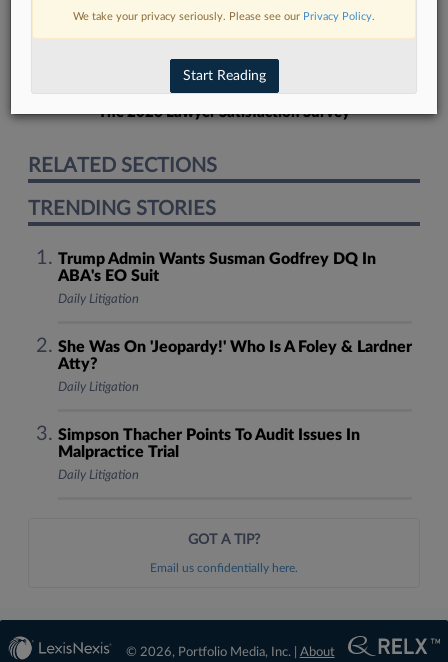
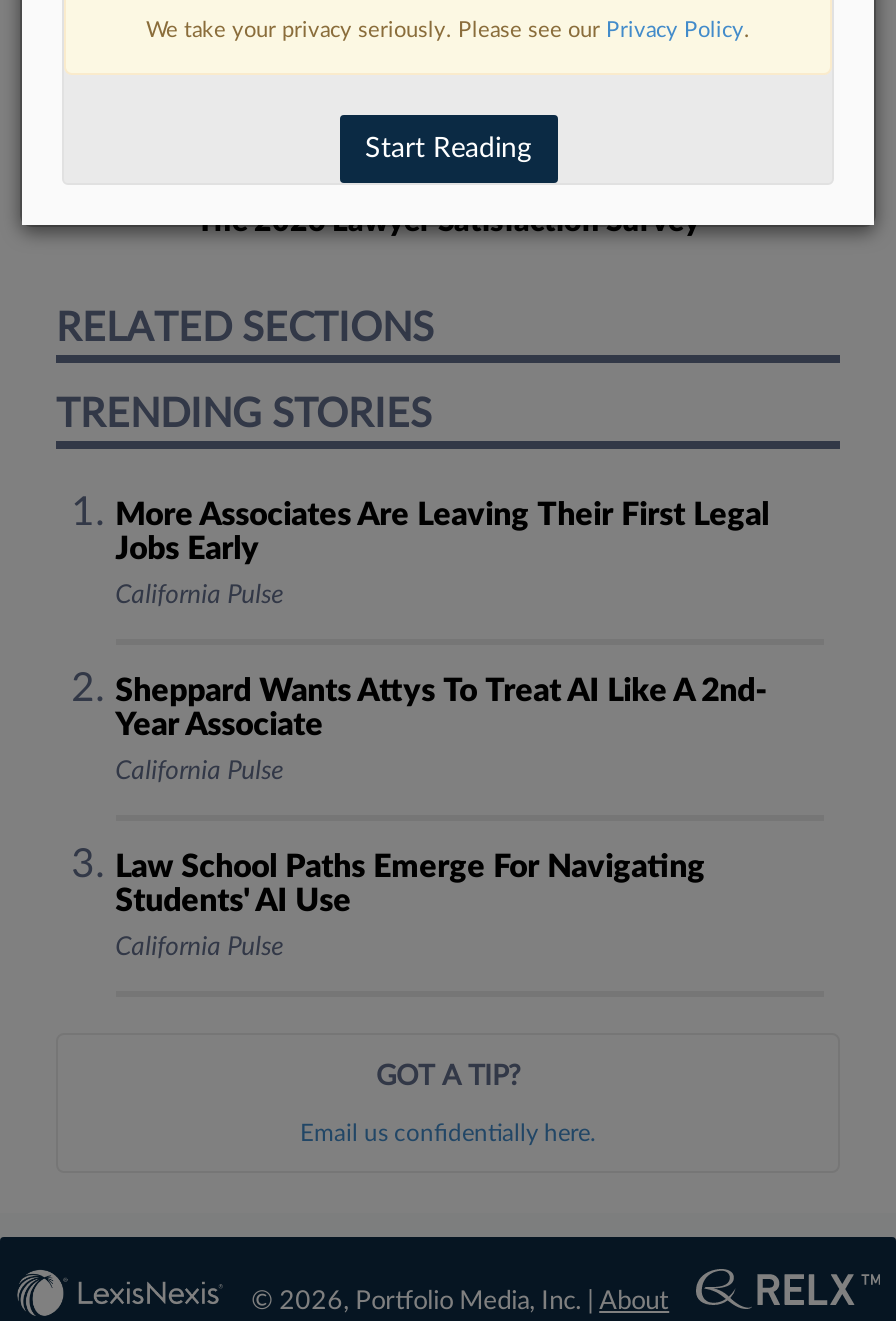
[58,251,376,284] Trump Admin Wants Susman Godfrey DQ In | ABA's EO Suit -> [115,499,769,565] More Associates Are Leaving Their First Legal | Jobs Early
[58,293,139,306] Daily Litigation -> [115,583,283,609] California Pulse
[58,339,412,372] She Was On 'Jeopardy!' Who Is A Foley & Lardner | Atty? -> [115,675,767,741] Sheppard Wants Attys To Treat AI Like A 2nd- | Year Associate
[58,381,139,394] Daily Litigation -> [115,759,283,785] California Pulse
[58,427,360,460] Simpson Thacher Points To Audit Issues In | Malpractice Trial -> [115,851,705,917] Law School Paths Emerge For Navigating | Students' AI Use
[58,469,139,482] Daily Litigation -> [115,935,283,961] California Pulse

